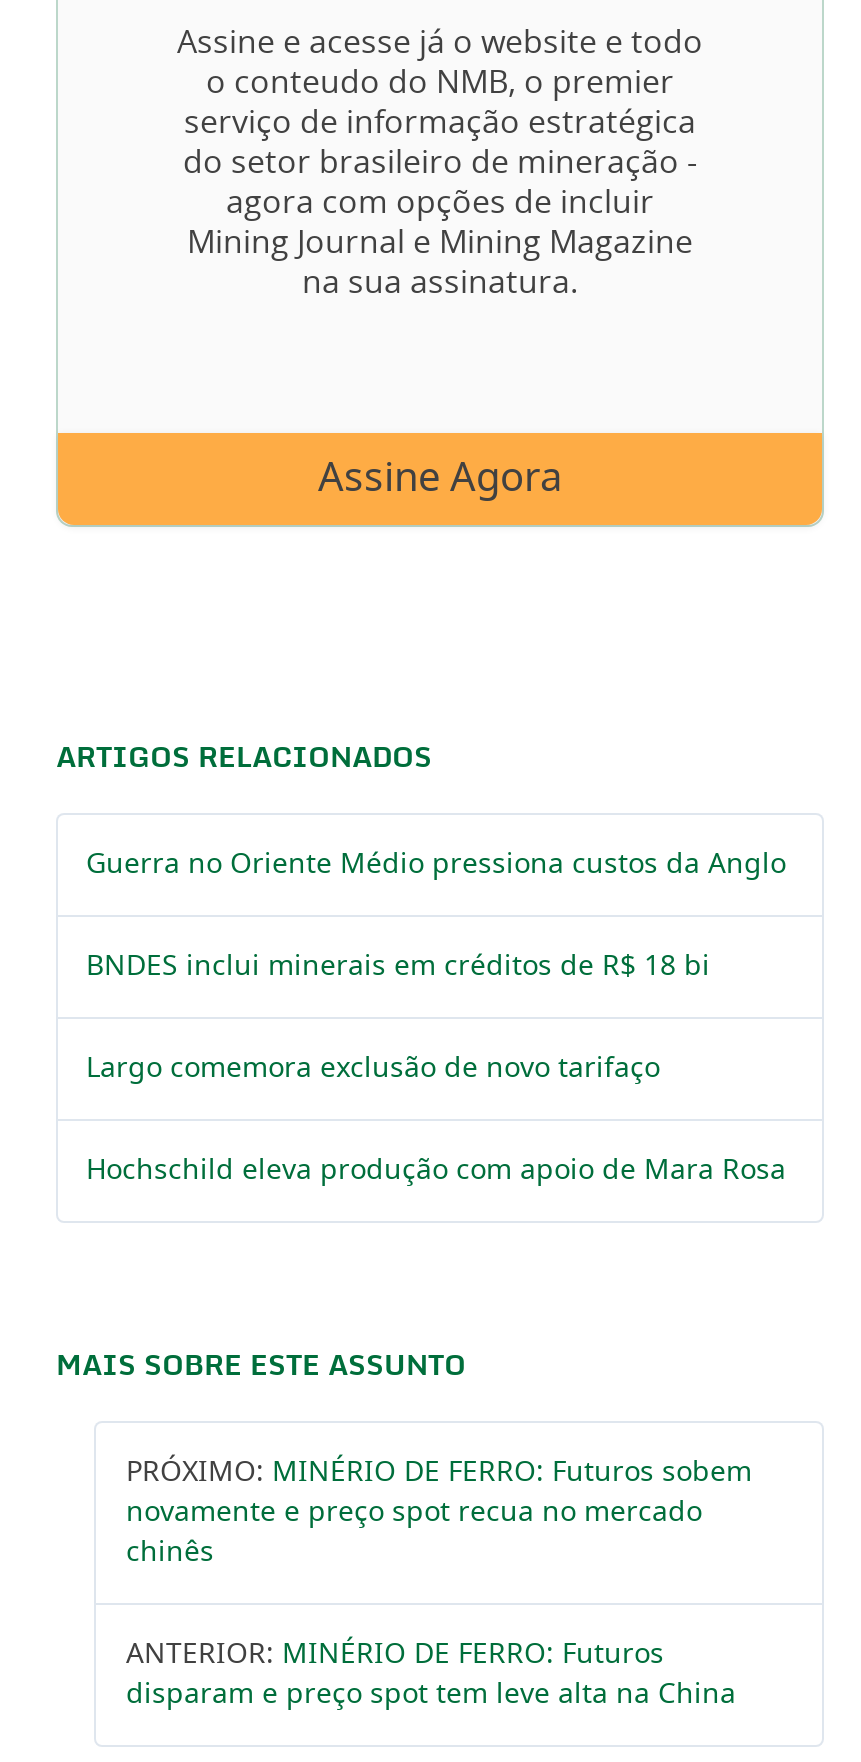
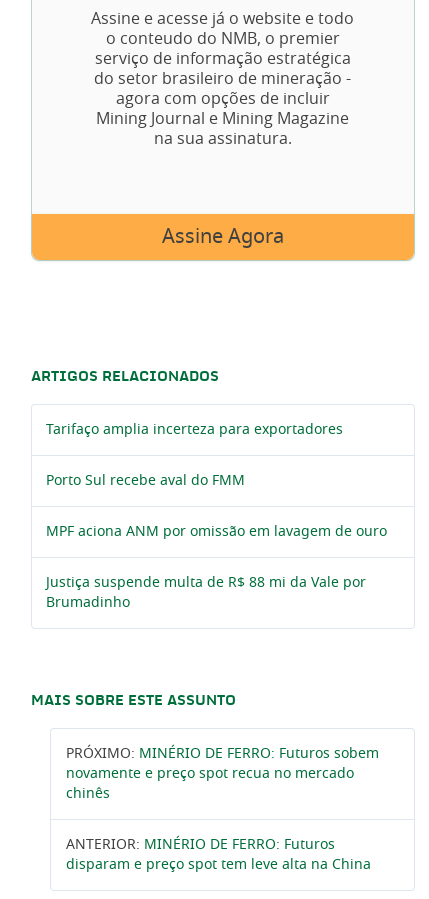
[86,851,786,879] Guerra no Oriente Médio pressiona custos da Anglo -> [46,423,343,437] Tarifaço amplia incerteza para exportadores
[86,953,710,981] BNDES inclui minerais em créditos de R$ 18 bi -> [46,474,245,488] Porto Sul recebe aval do FMM
[86,1055,660,1083] Largo comemora exclusão de novo tarifaço -> [46,525,387,539] MPF aciona ANM por omissão em lavagem de ouro
[86,1157,786,1185] Hochschild eleva produção com apoio de Mara Rosa -> [46,576,366,610] Justiça suspende multa de R$ 88 mi da Vale por | Brumadinho

